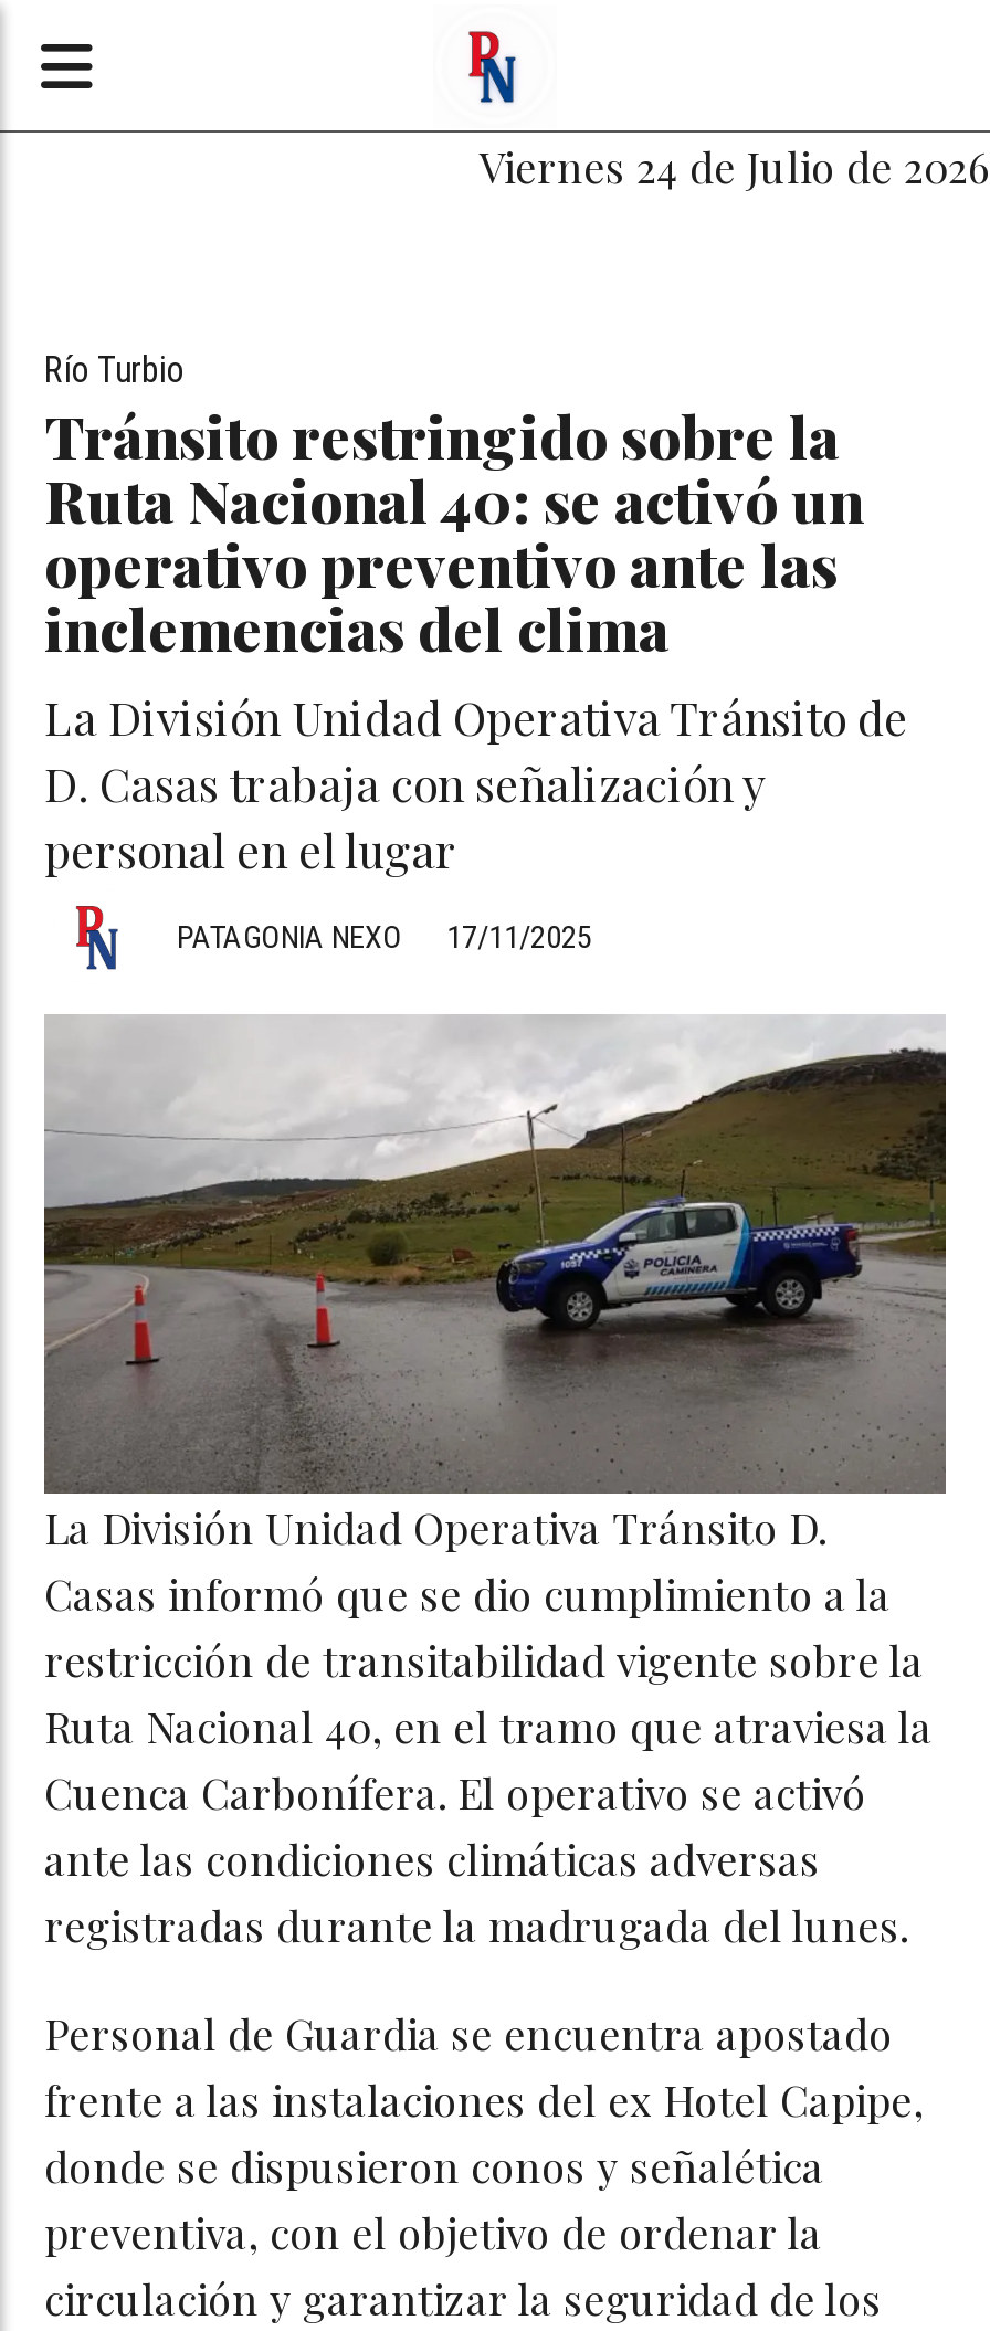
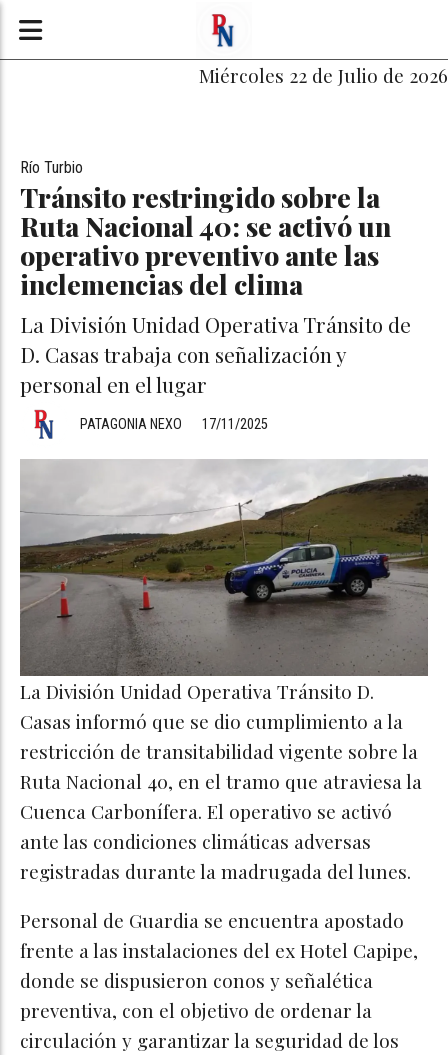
[480,137,990,194] Viernes 24 de Julio de 2026 -> [199,62,448,88] Miércoles 22 de Julio de 2026

